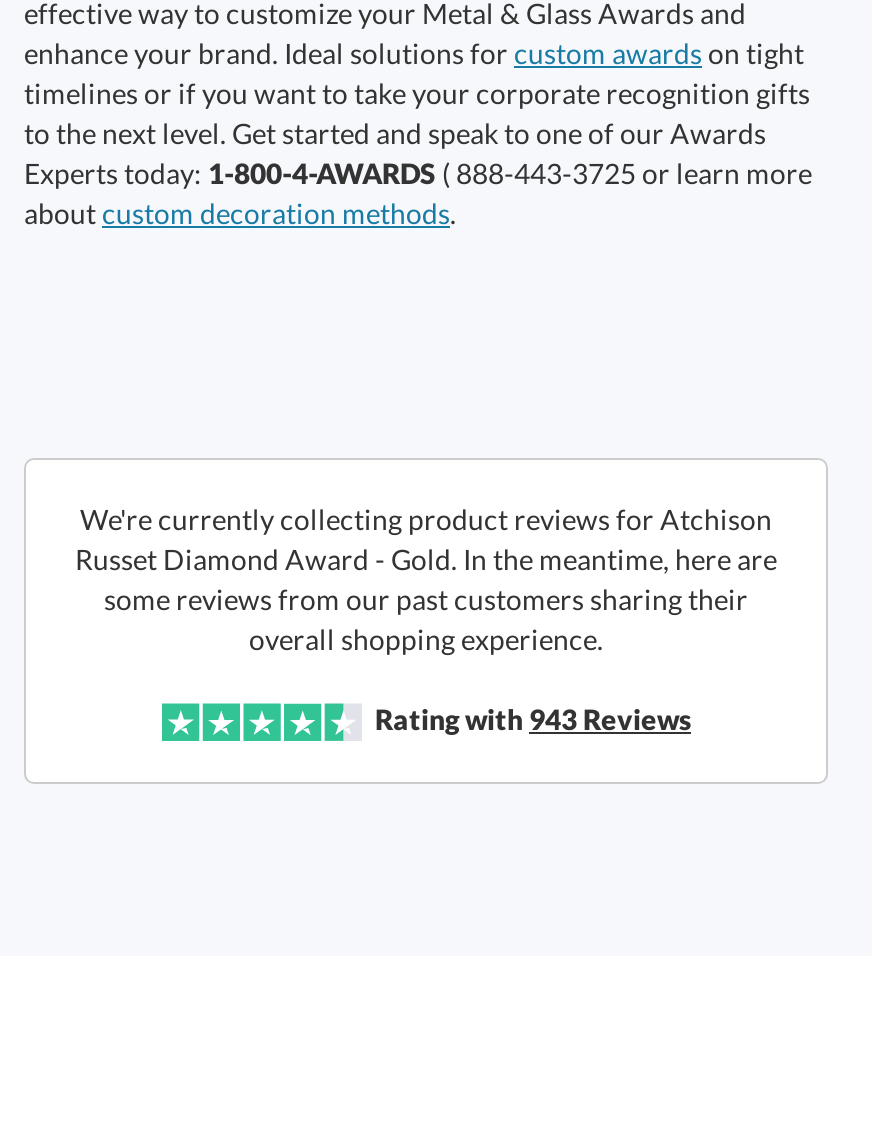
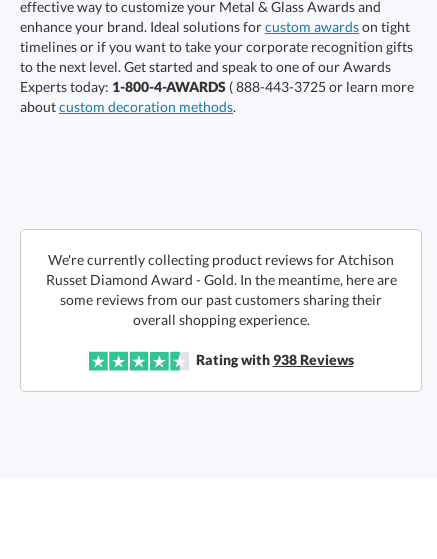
[375,701,691,735] Rating with 943 Reviews -> [195,351,353,368] Rating with 938 Reviews

